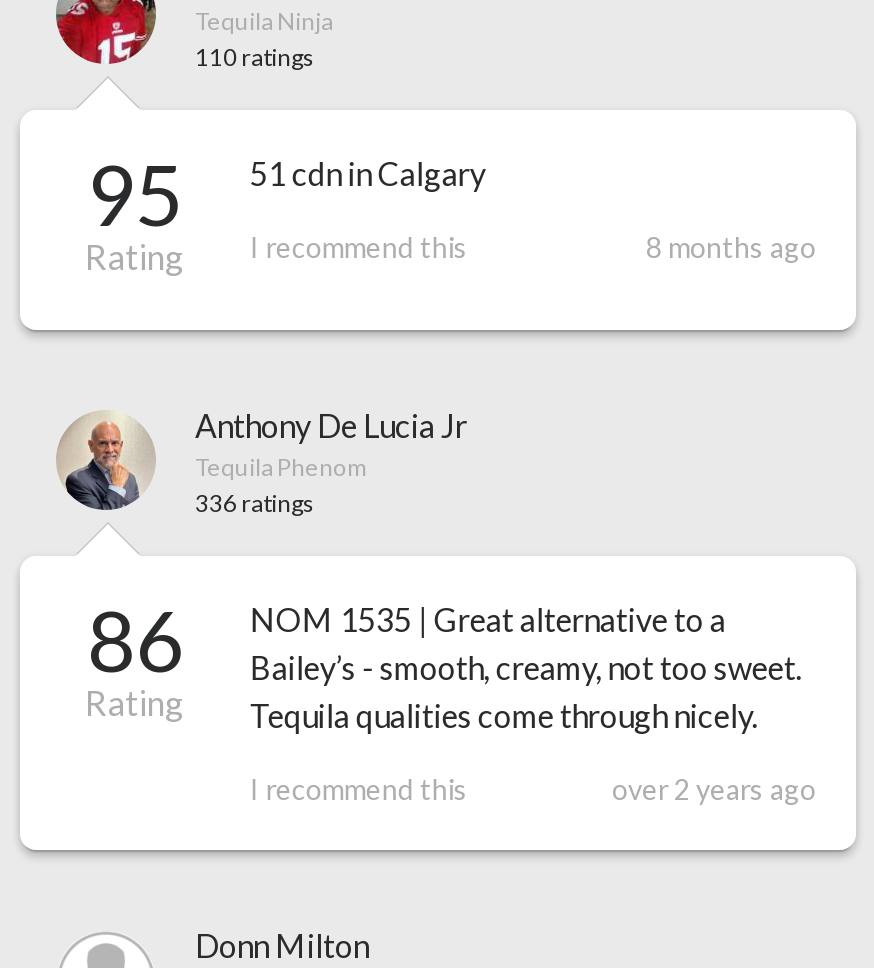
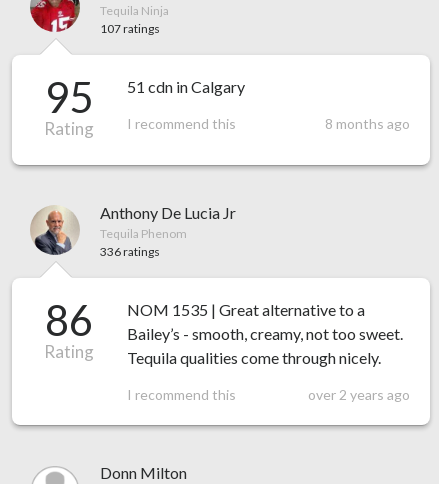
[195,42,315,72] 110 ratings -> [99,21,159,36] 107 ratings

